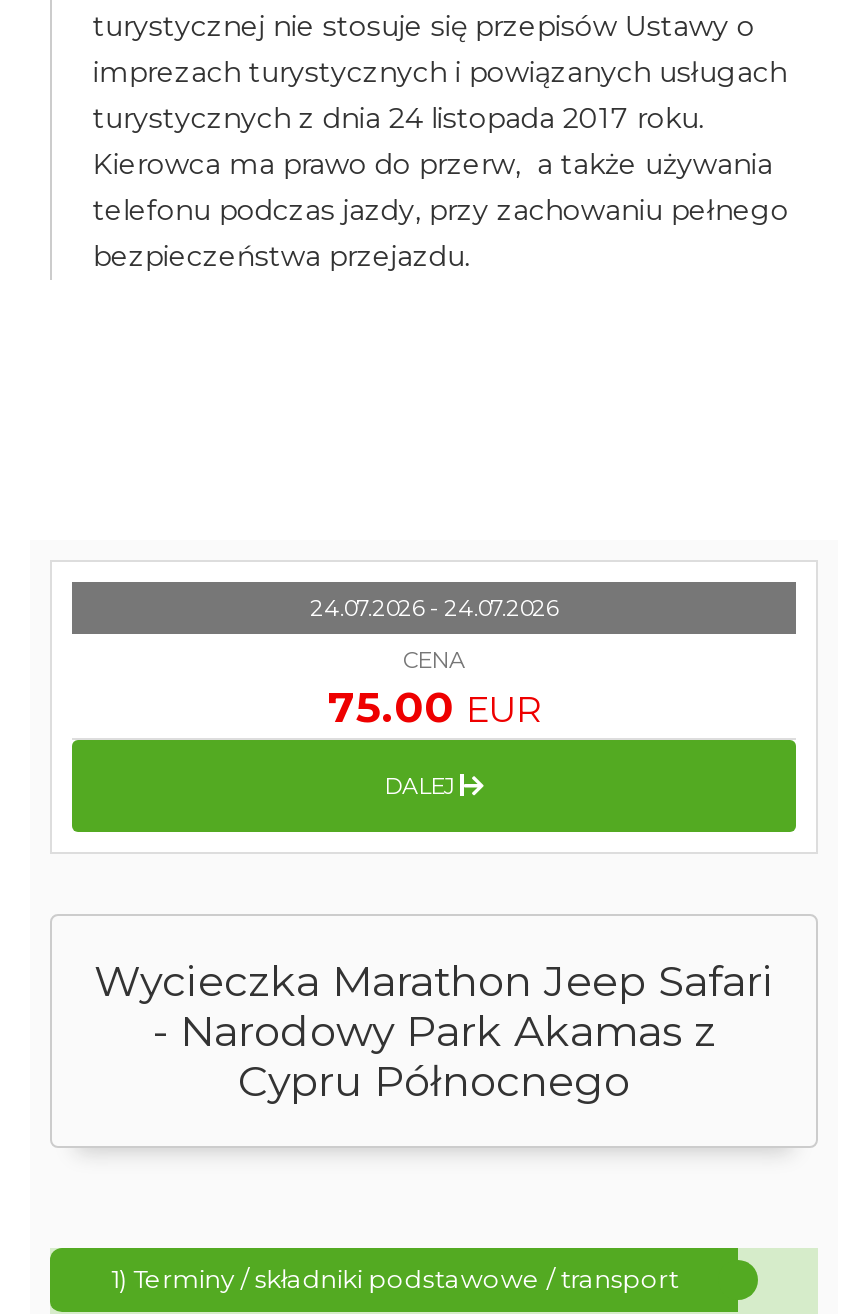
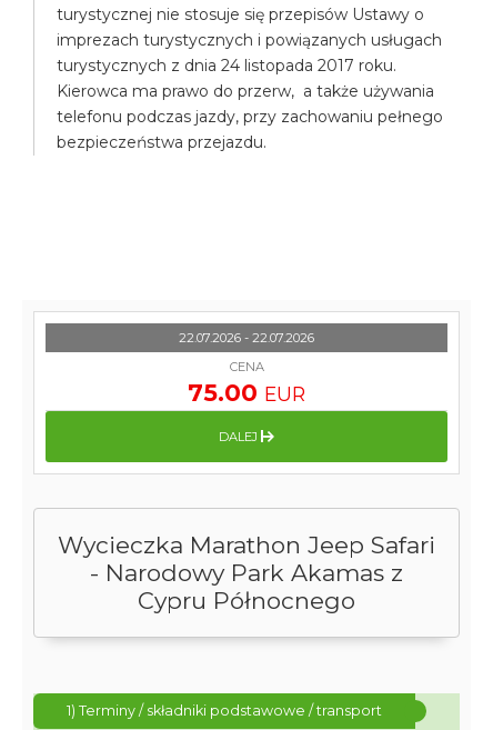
[310,594,558,622] 24.07.2026 - 24.07.2026 -> [179,330,314,346] 22.07.2026 - 22.07.2026

